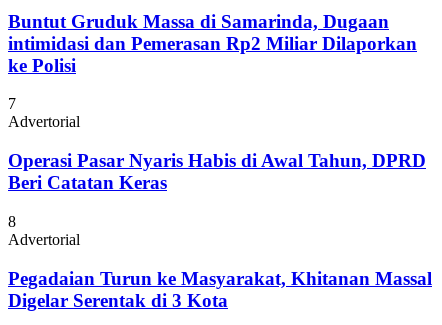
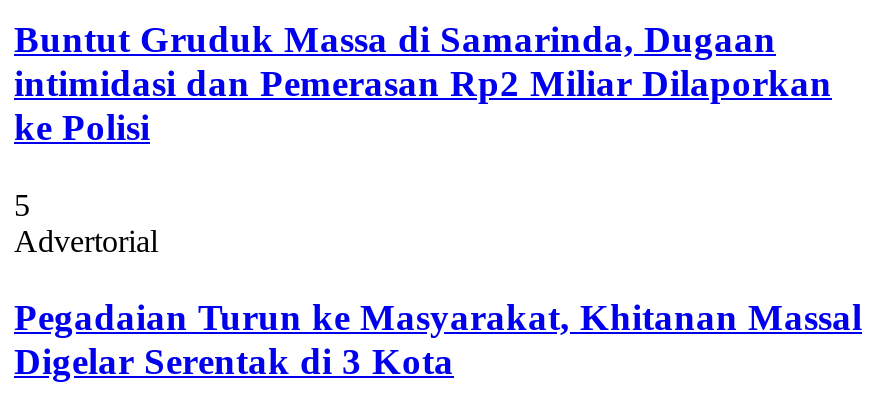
[8,95,426,230] 7 | Advertorial | Operasi Pasar Nyaris Habis di Awal Tahun, DPRD | Beri Catatan Keras | 8 -> [14,187,30,221] 5

